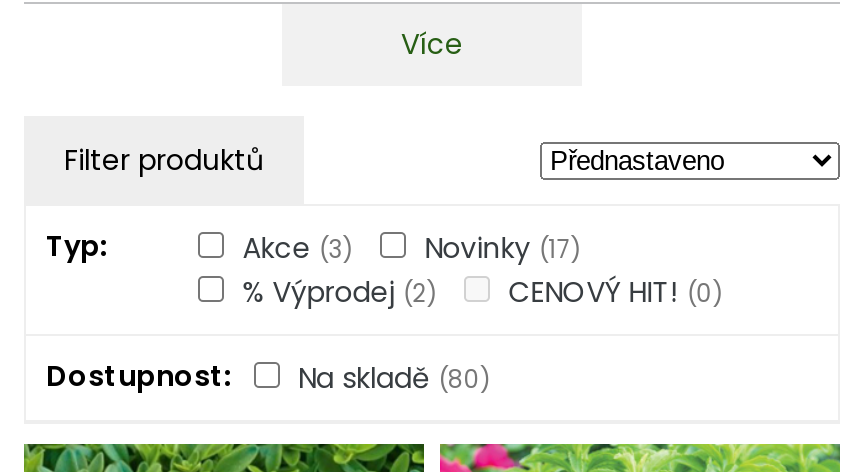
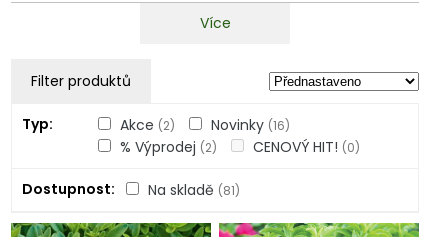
[242,228,352,268] Akce (3) -> [120,115,175,135] Akce (2)
[424,228,580,268] Novinky (17) -> [211,115,290,135] Novinky (16)
[46,356,490,398] Dostupnost Na skladě (80) -> [22,179,240,200] Dostupnost Na skladě (81)

